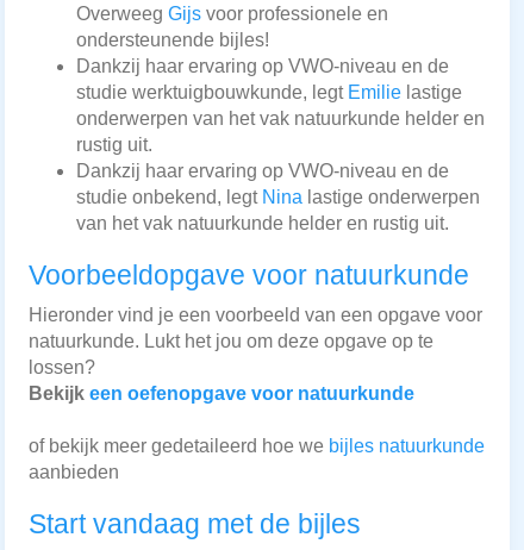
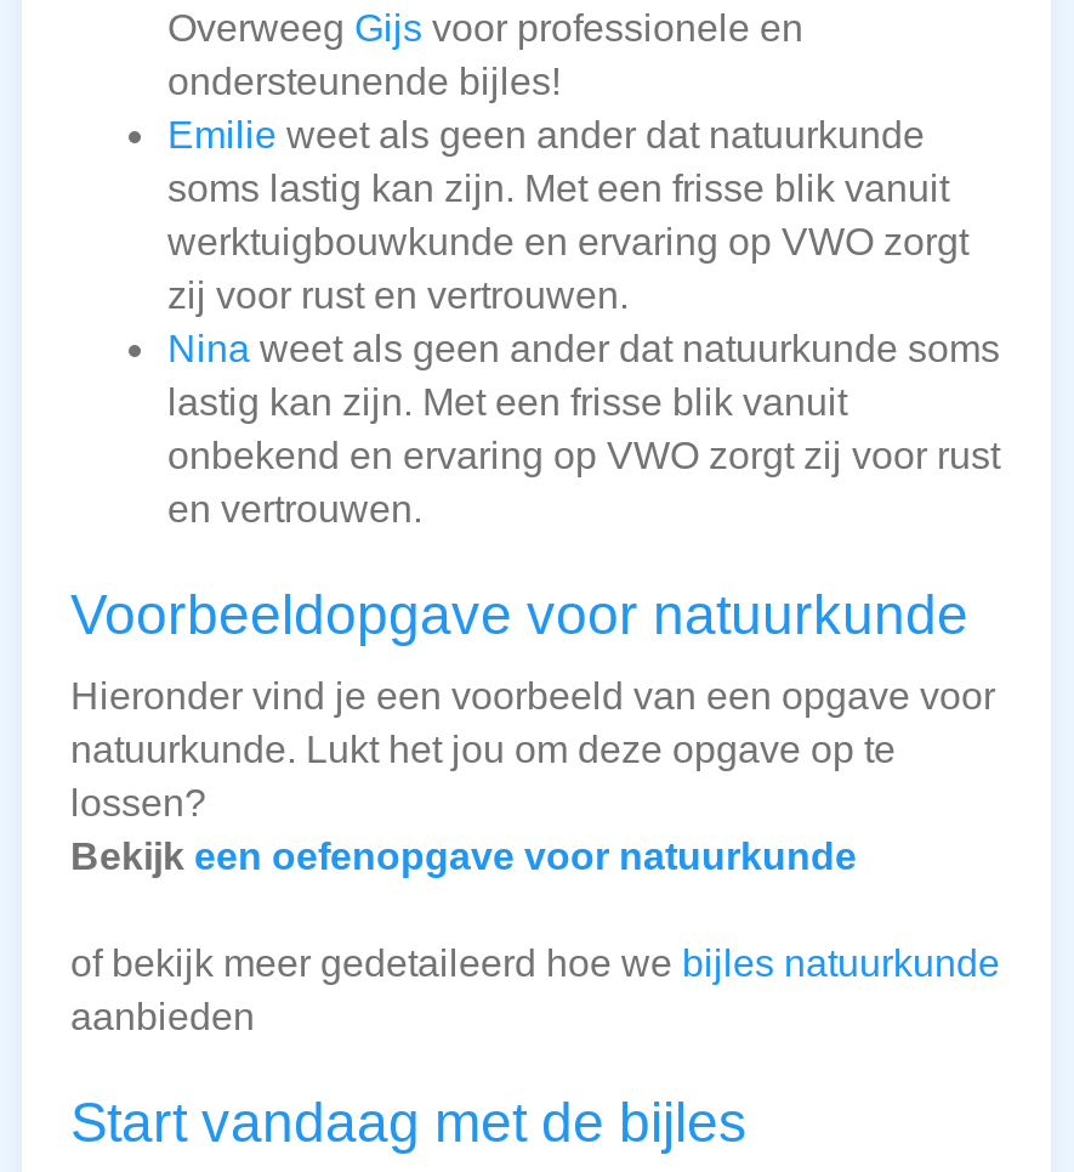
[76,56,485,234] Dankzij haar ervaring op VWO-niveau en de | studie werktuigbouwkunde, legt Emilie lastige | onderwerpen van het vak natuurkunde helder en | rustig uit. | Dankzij haar ervaring op VWO-niveau en de | studie onbekend, legt Nina lastige onderwerpen | van het vak natuurkunde helder en rustig uit. -> [167,115,1000,530] Emilie weet als geen ander dat natuurkunde | soms lastig kan zijn. Met een frisse blik vanuit | werktuigbouwkunde en ervaring op VWO zorgt | zij voor rust en vertrouwen. | Nina weet als geen ander dat natuurkunde soms | lastig kan zijn. Met een frisse blik vanuit | onbekend en ervaring op VWO zorgt zij voor rust | en vertrouwen.

